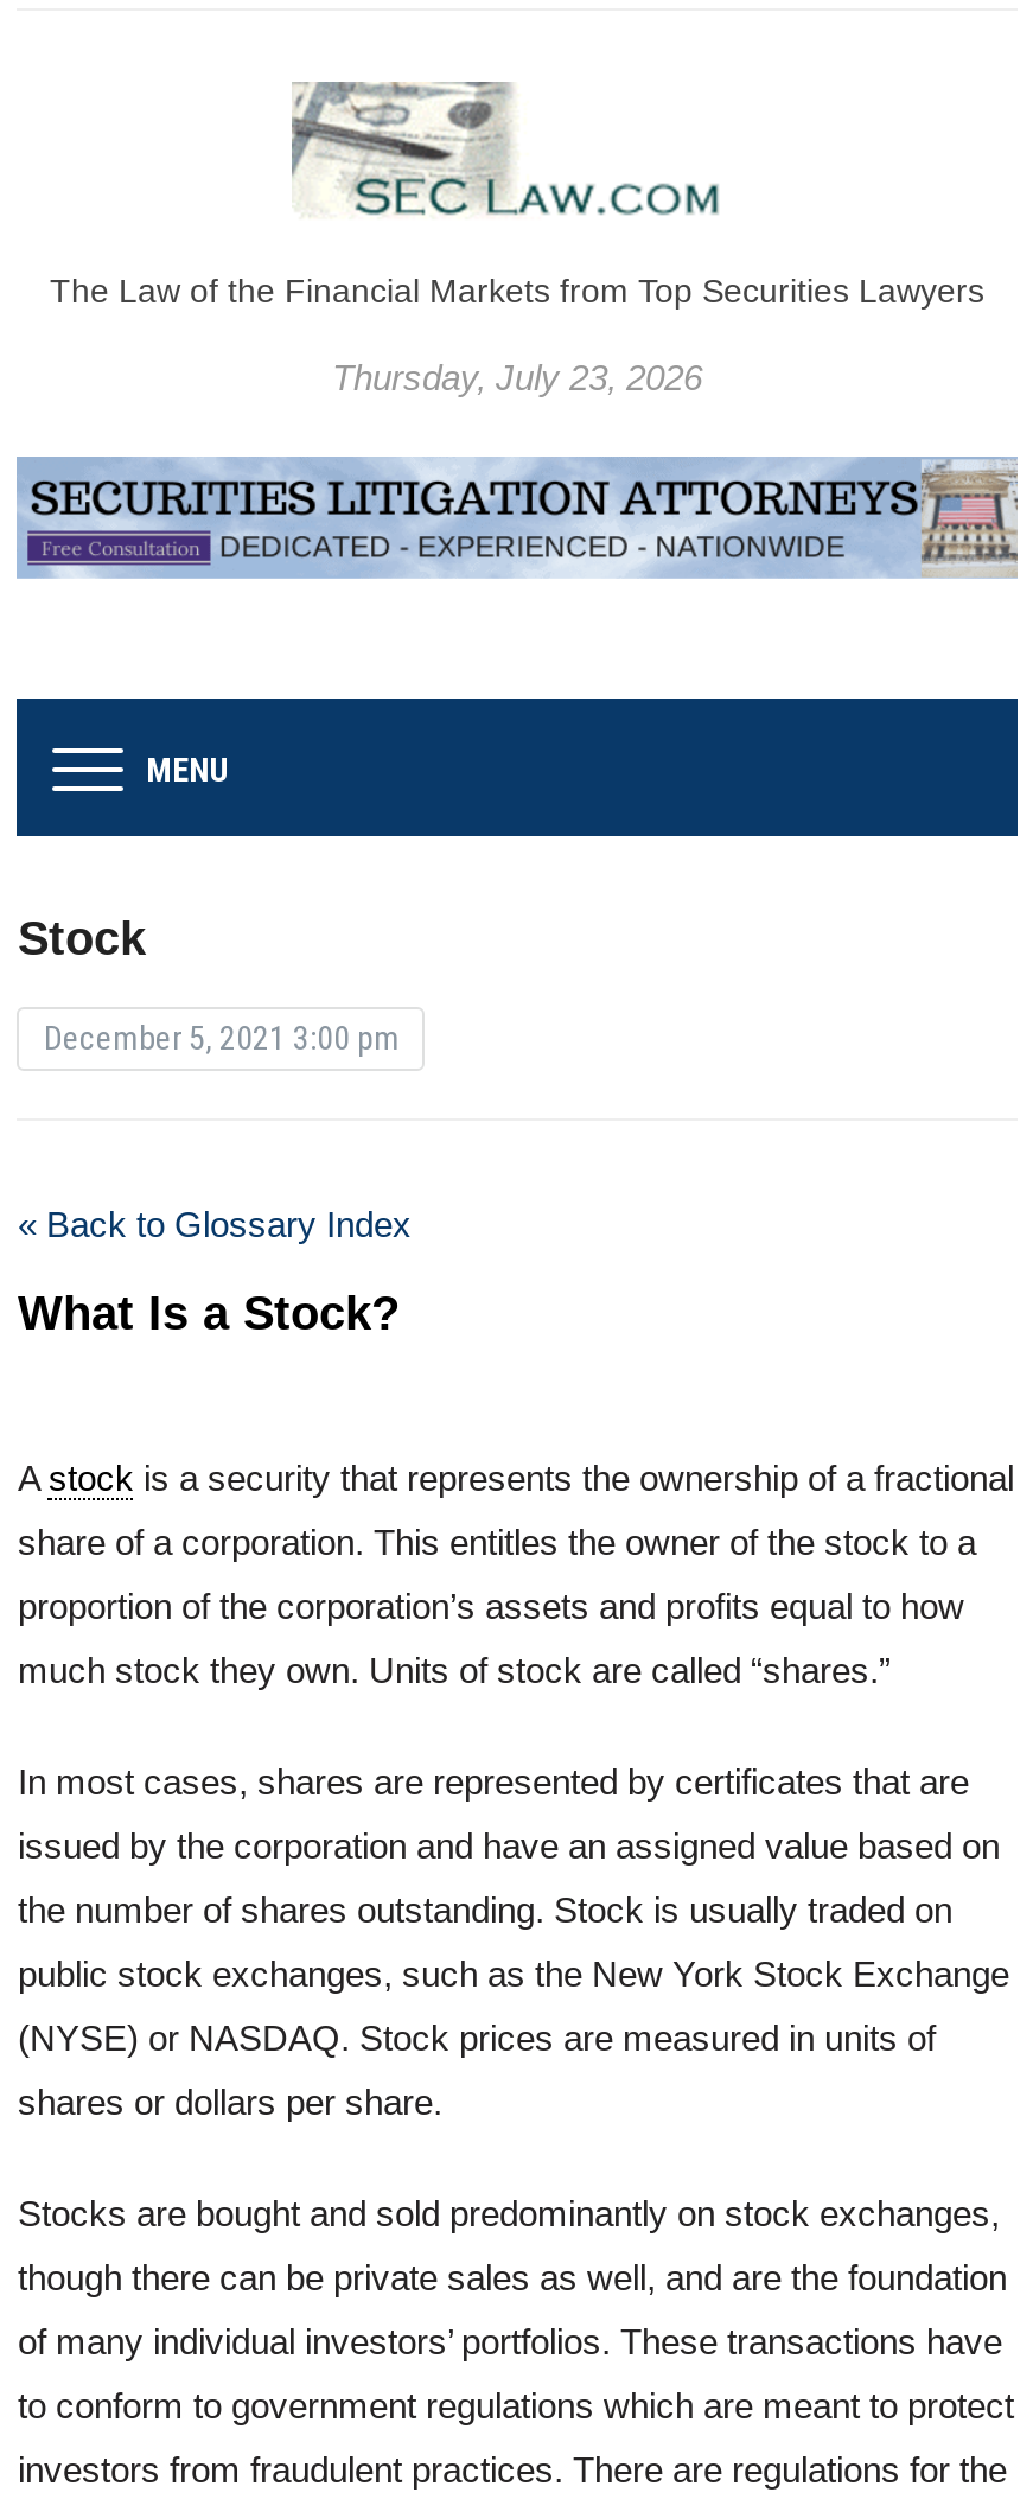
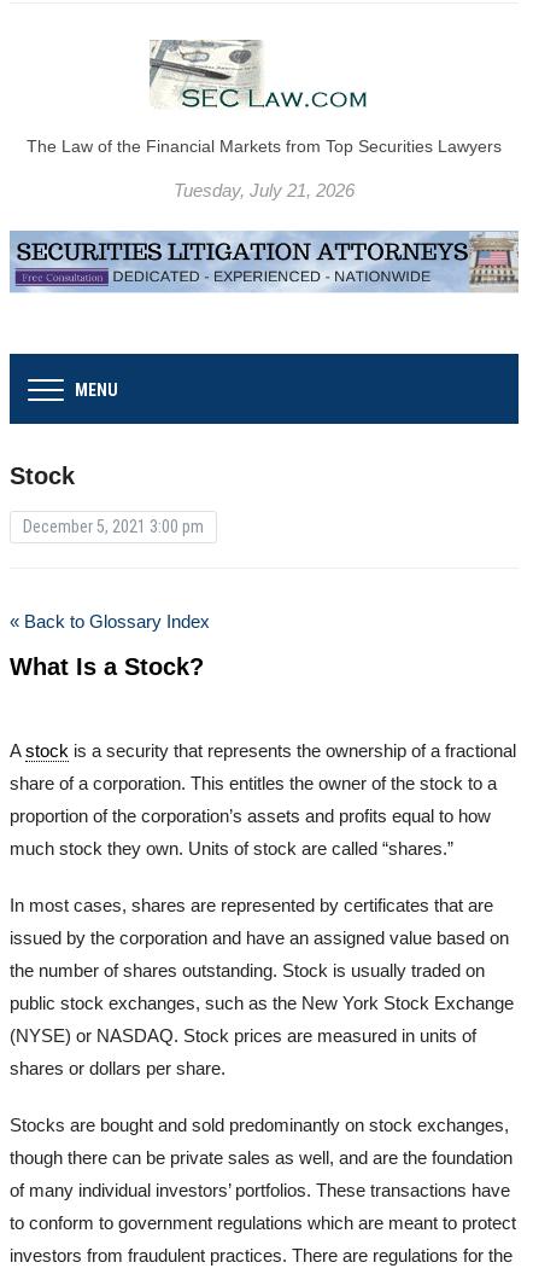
[332,357,702,397] Thursday, July 23, 2026 -> [174,180,355,200] Tuesday, July 21, 2026

